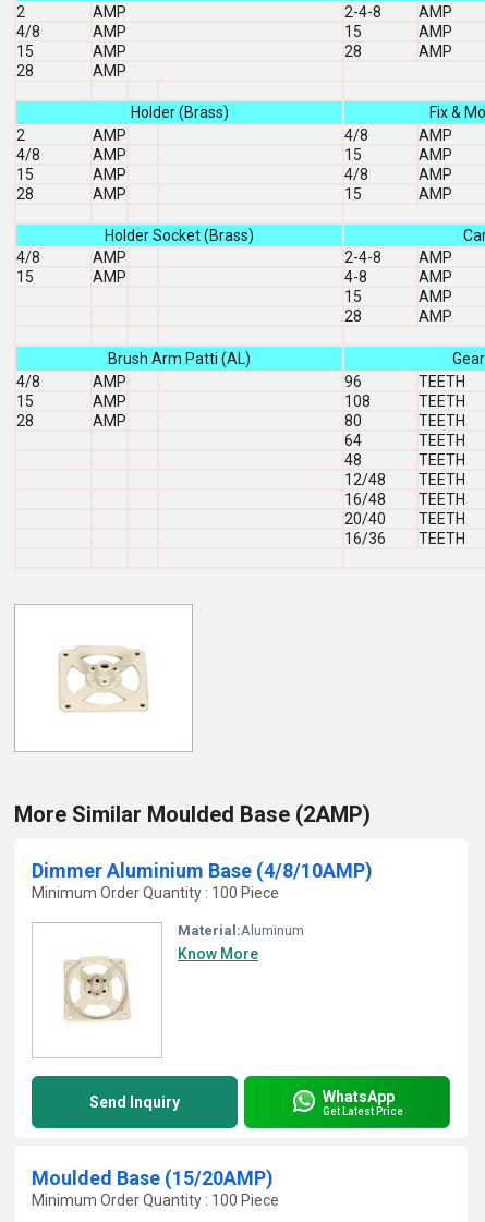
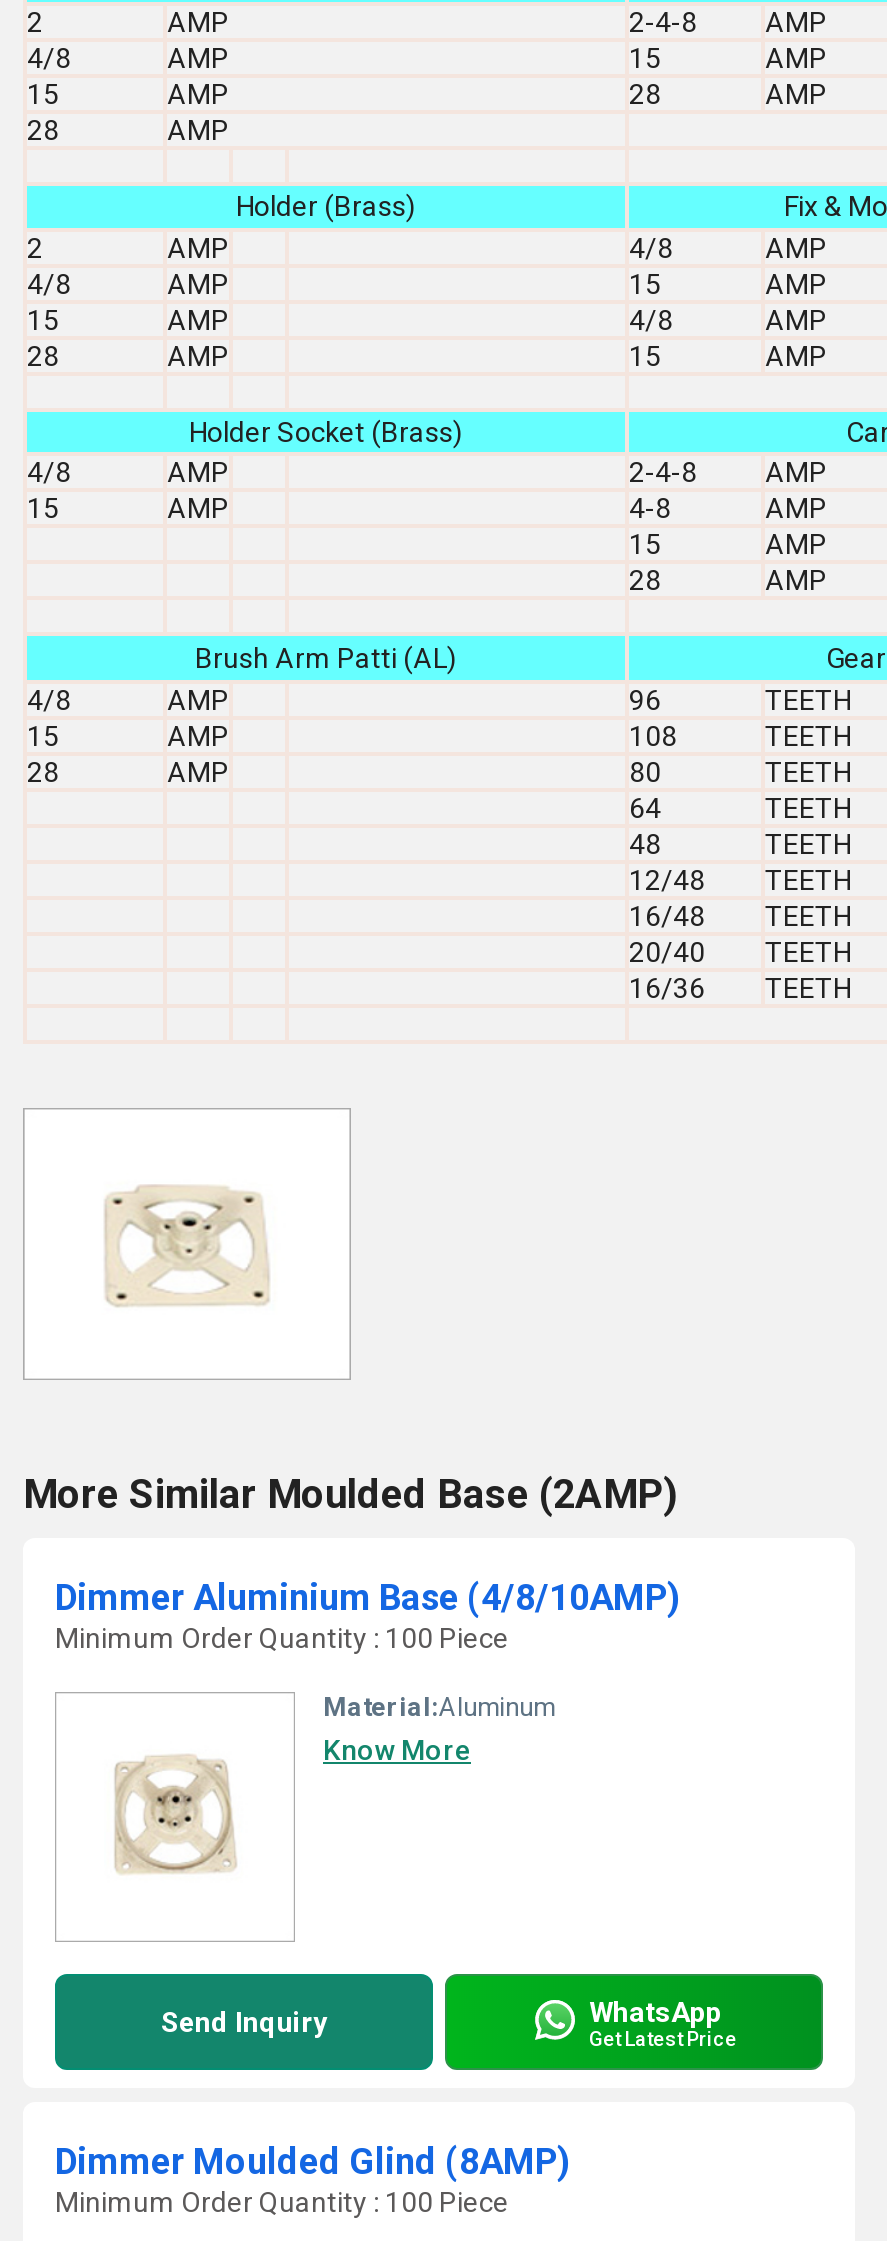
[32,1166,274,1189] Moulded Base (15/20AMP) -> [55,2140,571,2182] Dimmer Moulded Glind (8AMP)

